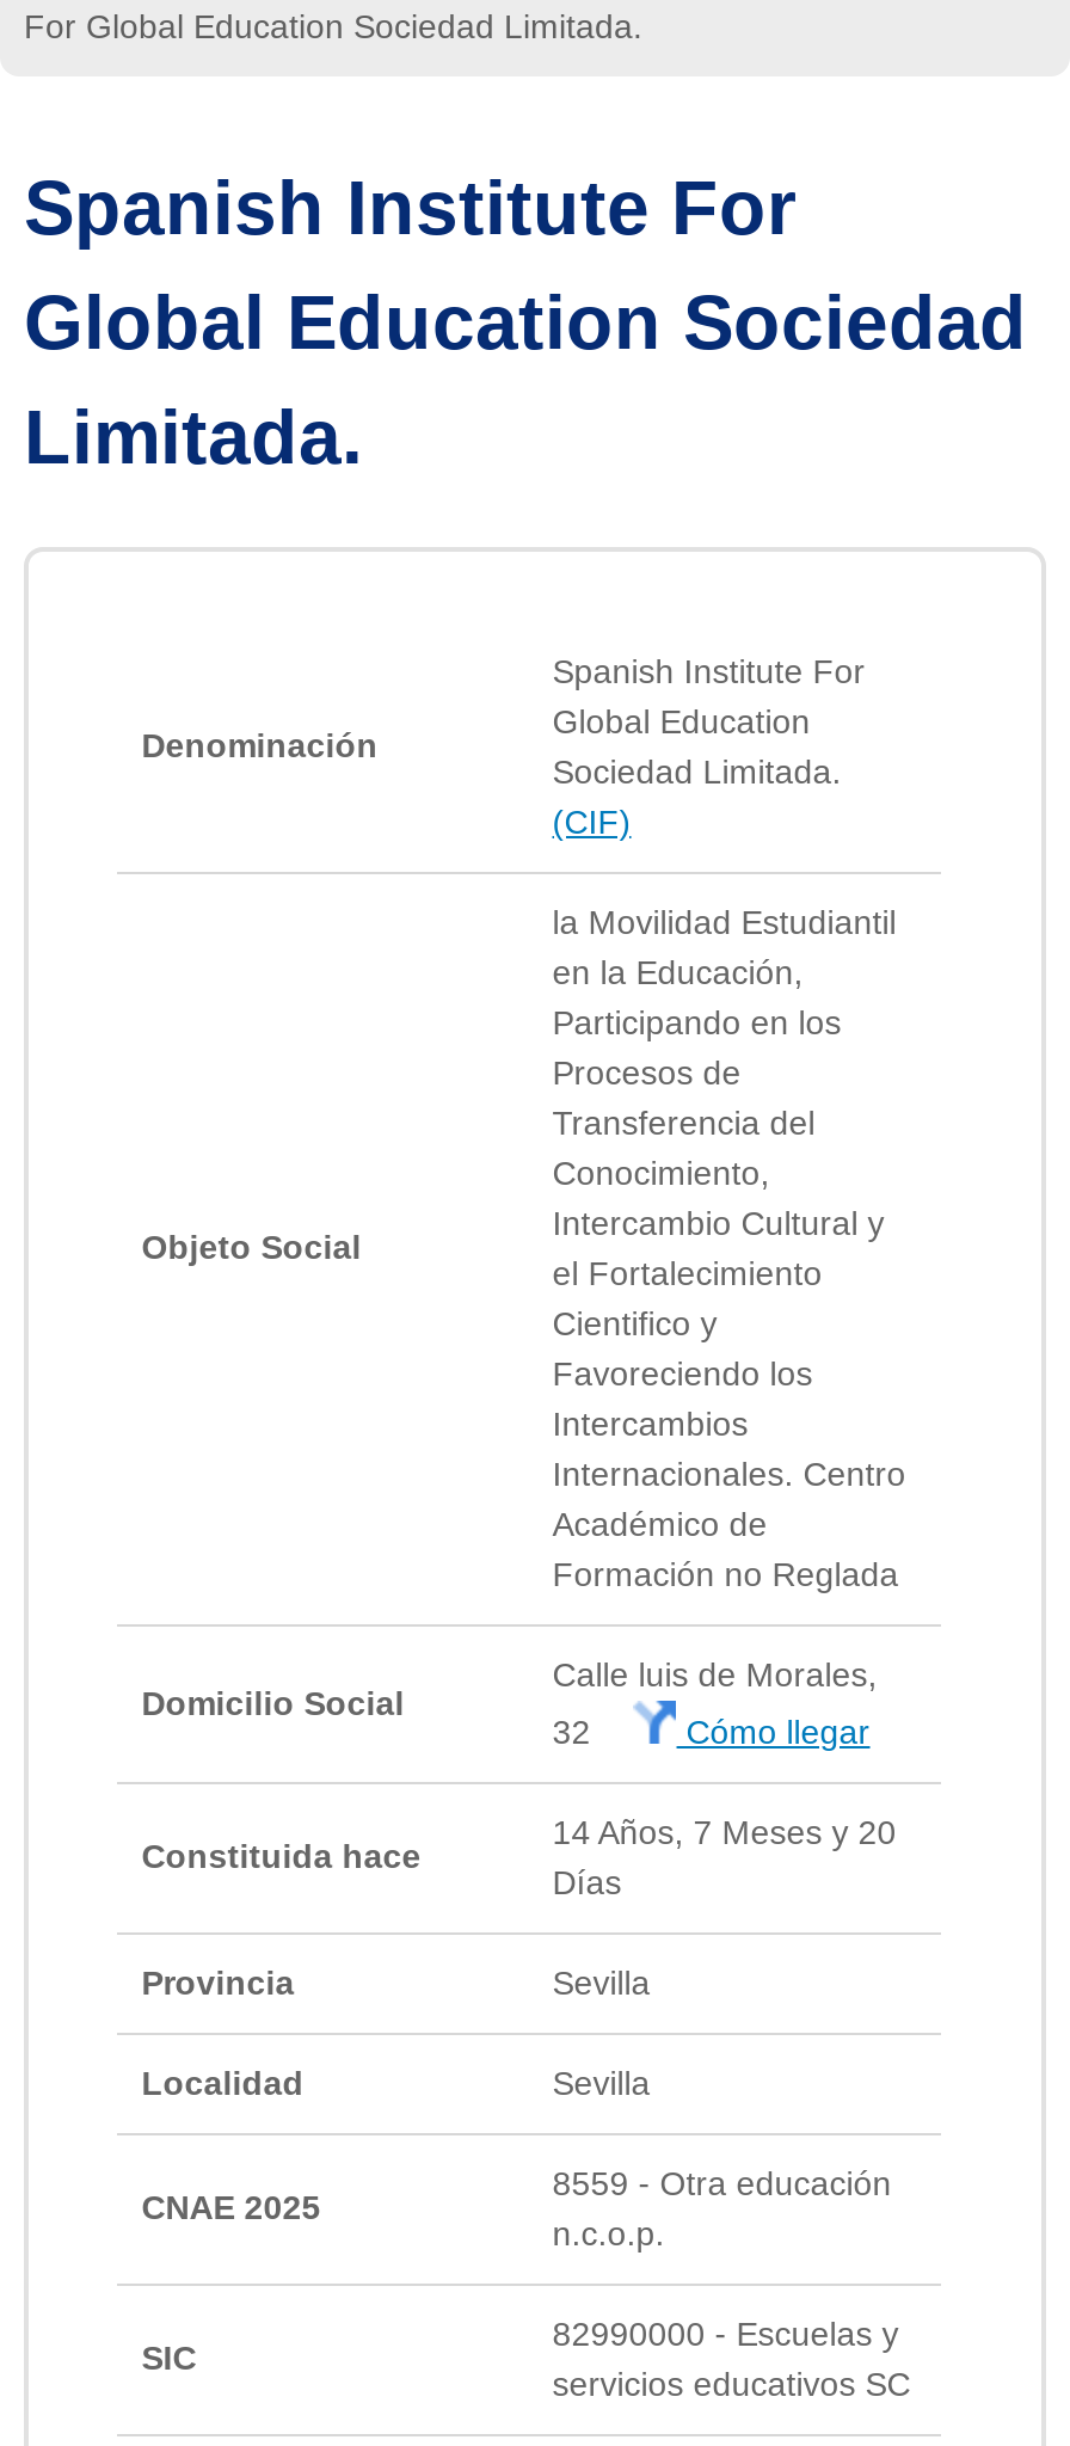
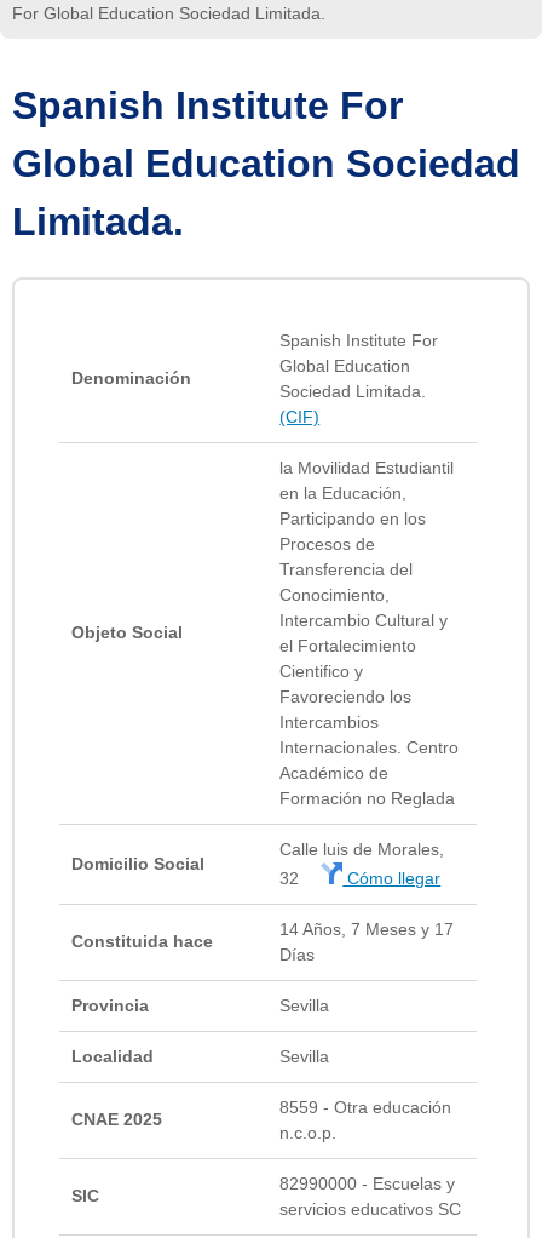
[552,1813,896,1851] 14 Años, 7 Meses y 20 -> [280,919,454,939] 14 Años, 7 Meses y 17

